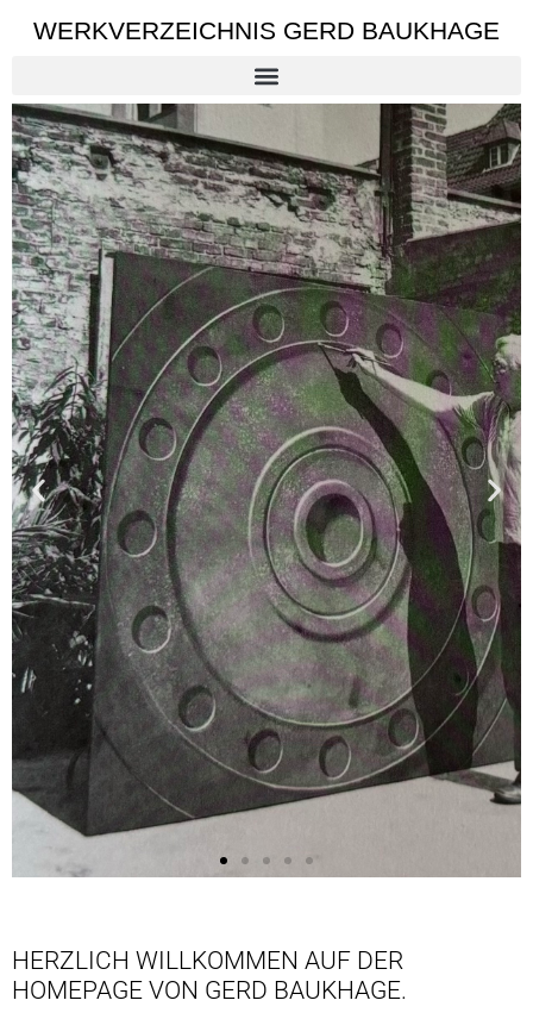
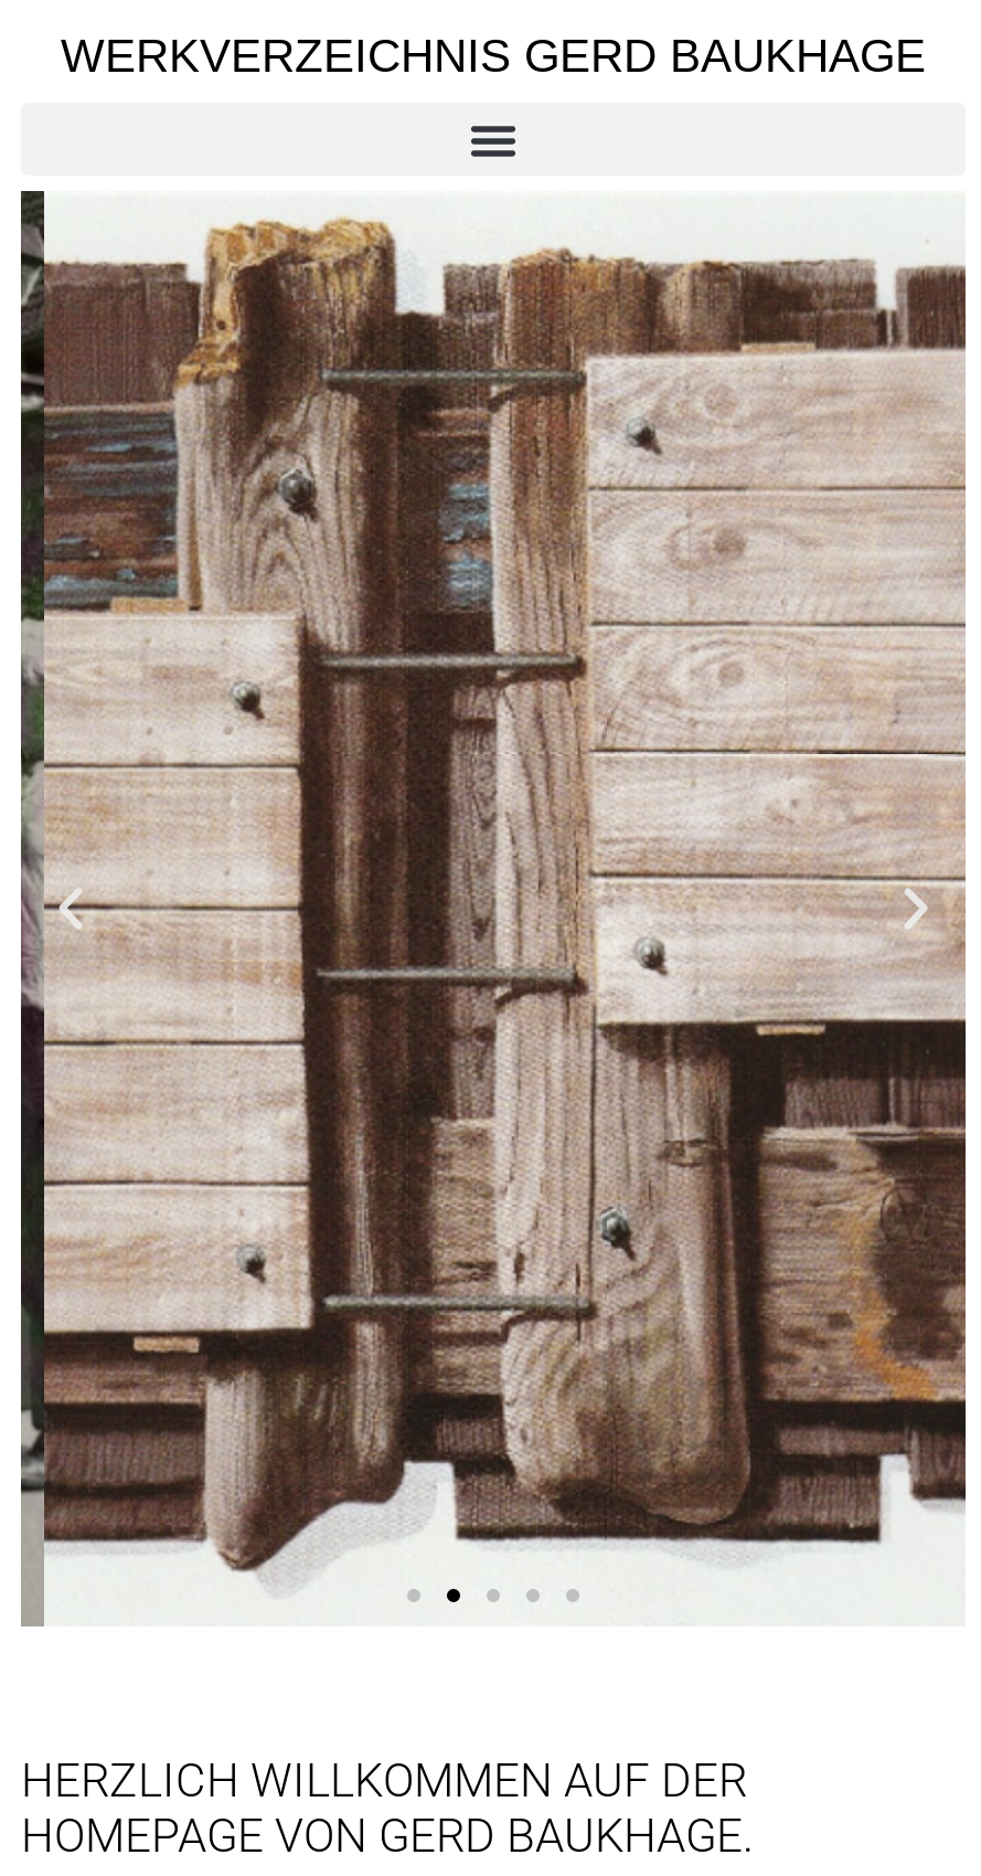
[11,102,522,877] [image] -> [19,191,968,1624] [image]

